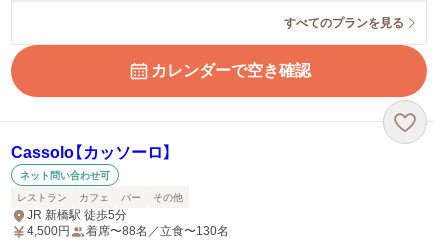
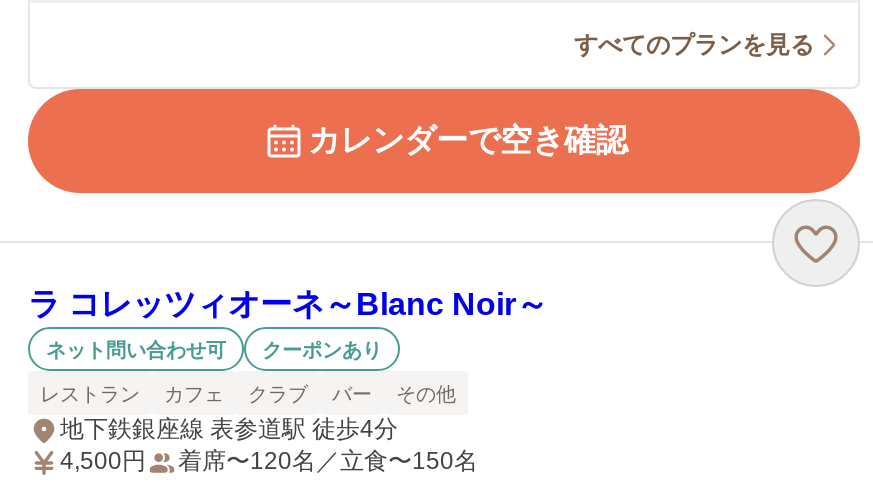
[11,144,172,161] Cassolo【カッソーロ】 -> [28,287,548,321] ラ コレッツィオーネ～Blanc Noir～
none -> [262,338,382,360] クーポンあり
[27,208,127,222] JR 新橋駅 徒歩5分 -> [60,415,398,443] 地下鉄銀座線 表参道駅 徒歩4分
none -> [248,382,308,404] クラブ
[86,224,229,238] 着席〜88名／立食〜130名 -> [178,447,478,475] 着席〜120名／立食〜150名

